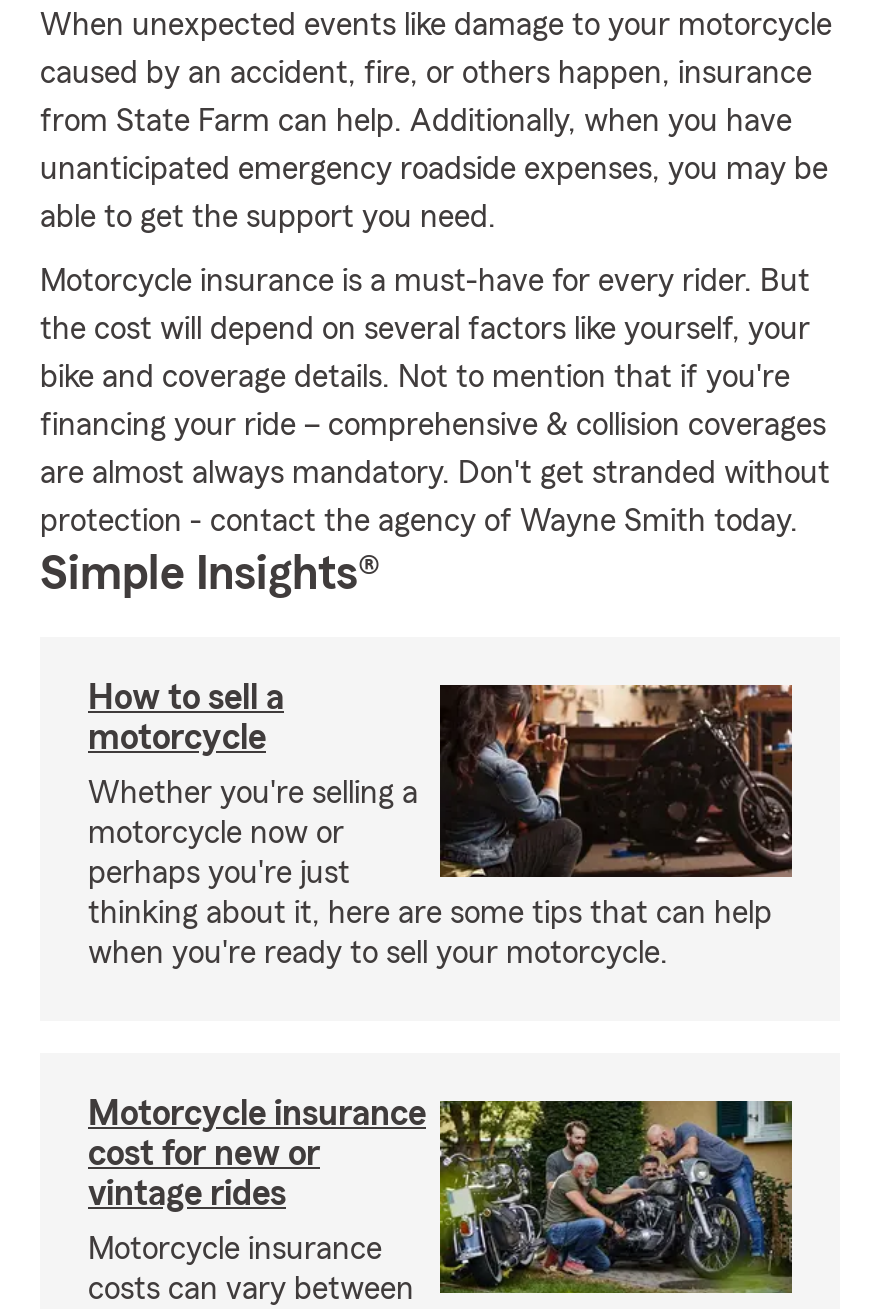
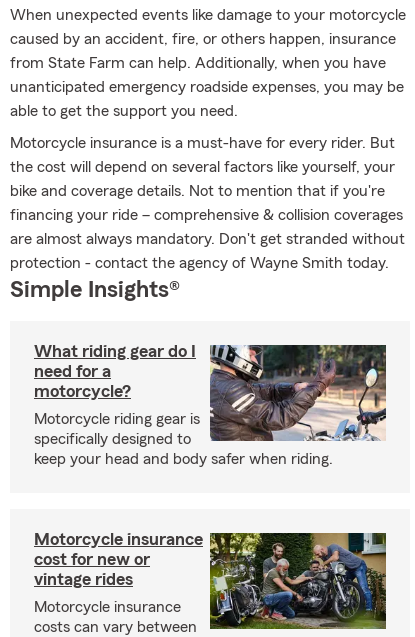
[88,679,284,755] How to sell a | motorcycle -> [34,342,196,400] What riding gear do I | need for a | motorcycle?
[88,683,794,969] [image] | Whether you're selling a | motorcycle now or | perhaps you're just | thinking about it, here are some tips that can help | when you're ready to sell your motorcycle. -> [34,344,386,467] [image] | Motorcycle riding gear is | specifically designed to | keep your head and body safer when riding.

